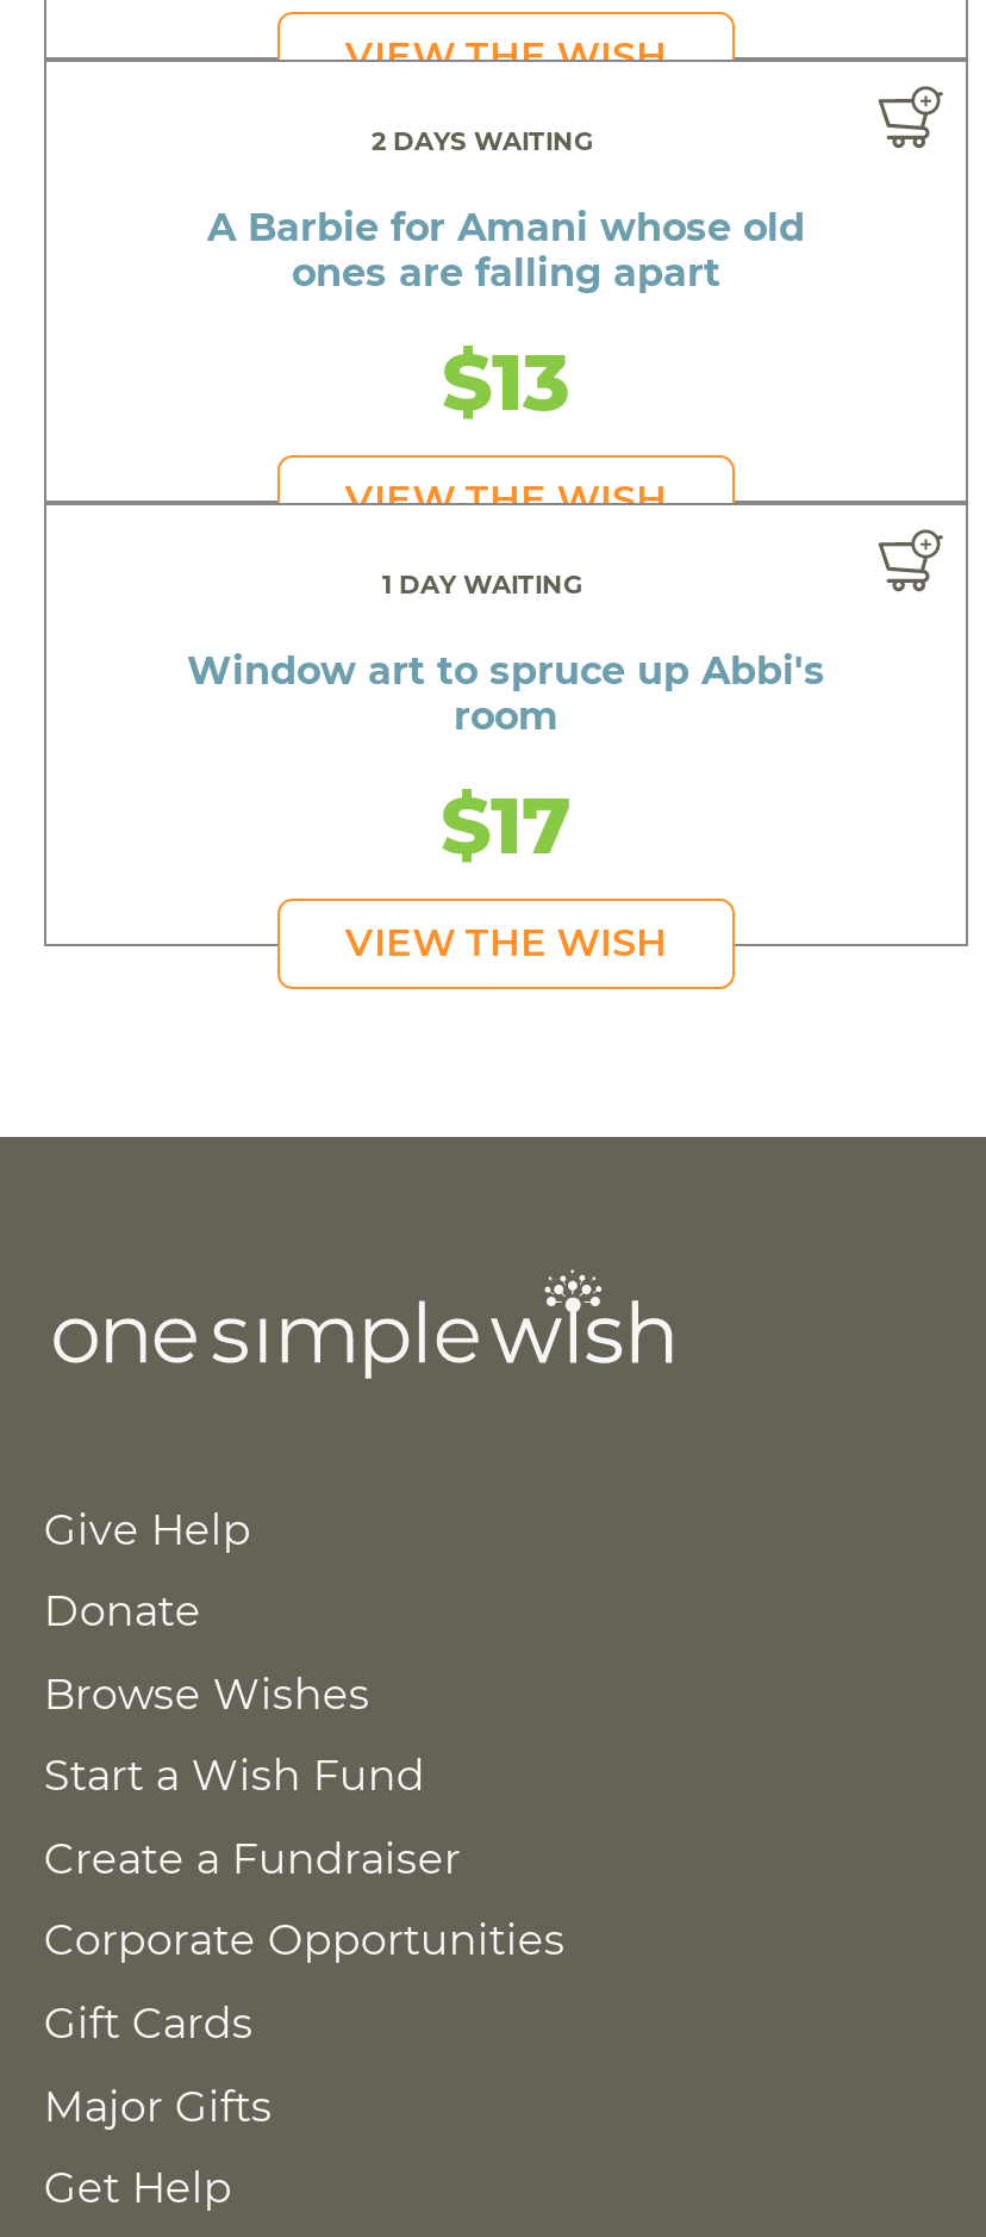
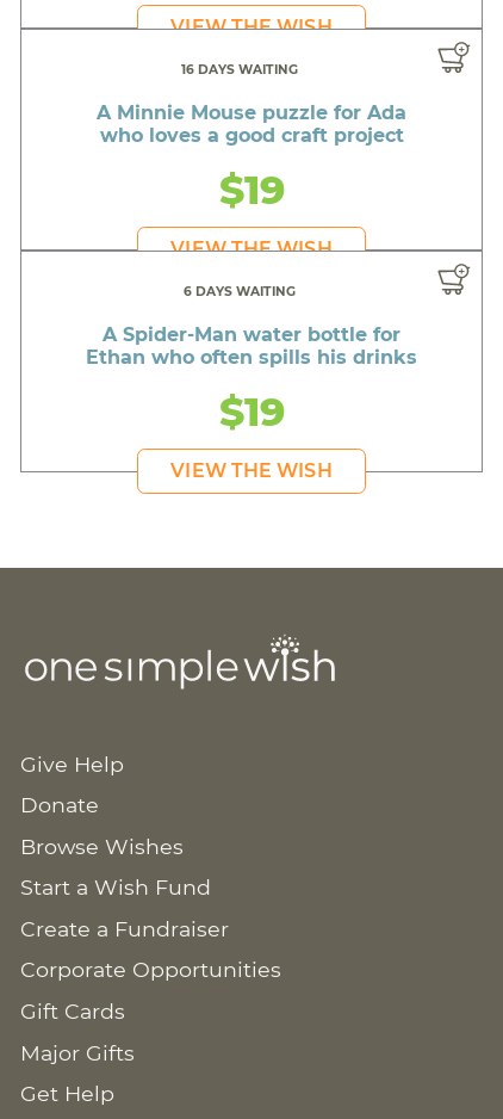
[372,127,593,158] 2 DAYS WAITING -> [181,62,298,78] 16 DAYS WAITING
[207,205,805,430] A Barbie for Amani whose old | ones are falling apart | $13 -> [97,102,406,214] A Minnie Mouse puzzle for Ada | who loves a good craft project | $19
[382,571,582,602] 1 DAY WAITING -> [184,285,296,300] 6 DAYS WAITING
[187,650,825,874] Window art to spruce up Abbi's | room | $17 -> [86,324,417,436] A Spider-Man water bottle for | Ethan who often spills his drinks | $19

